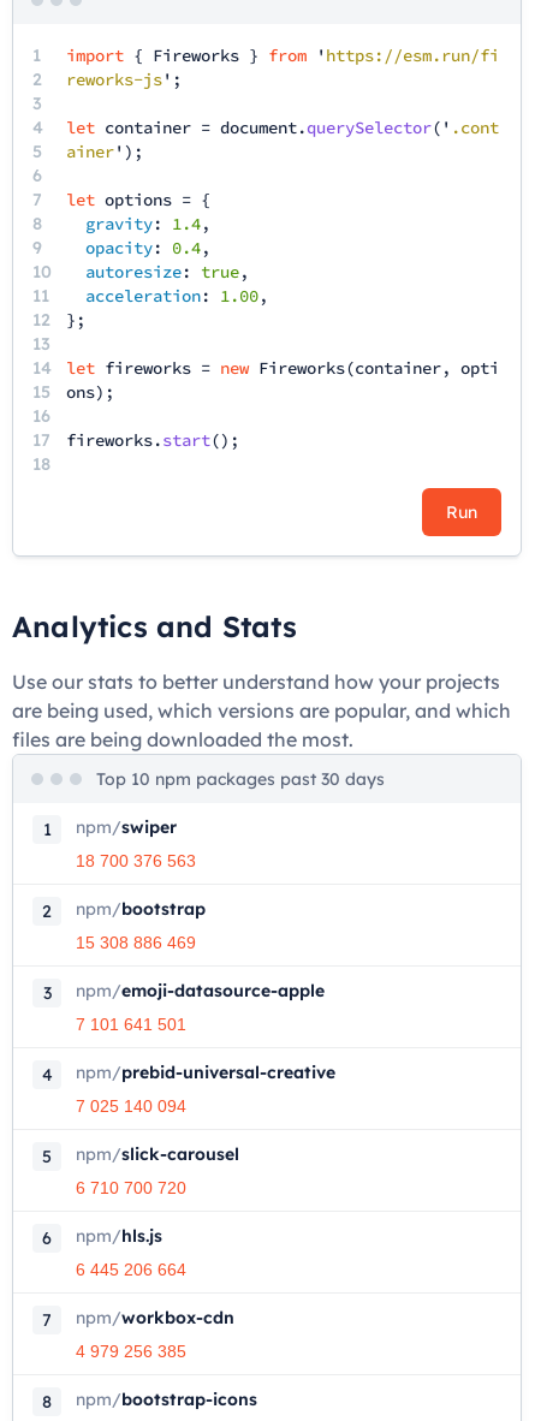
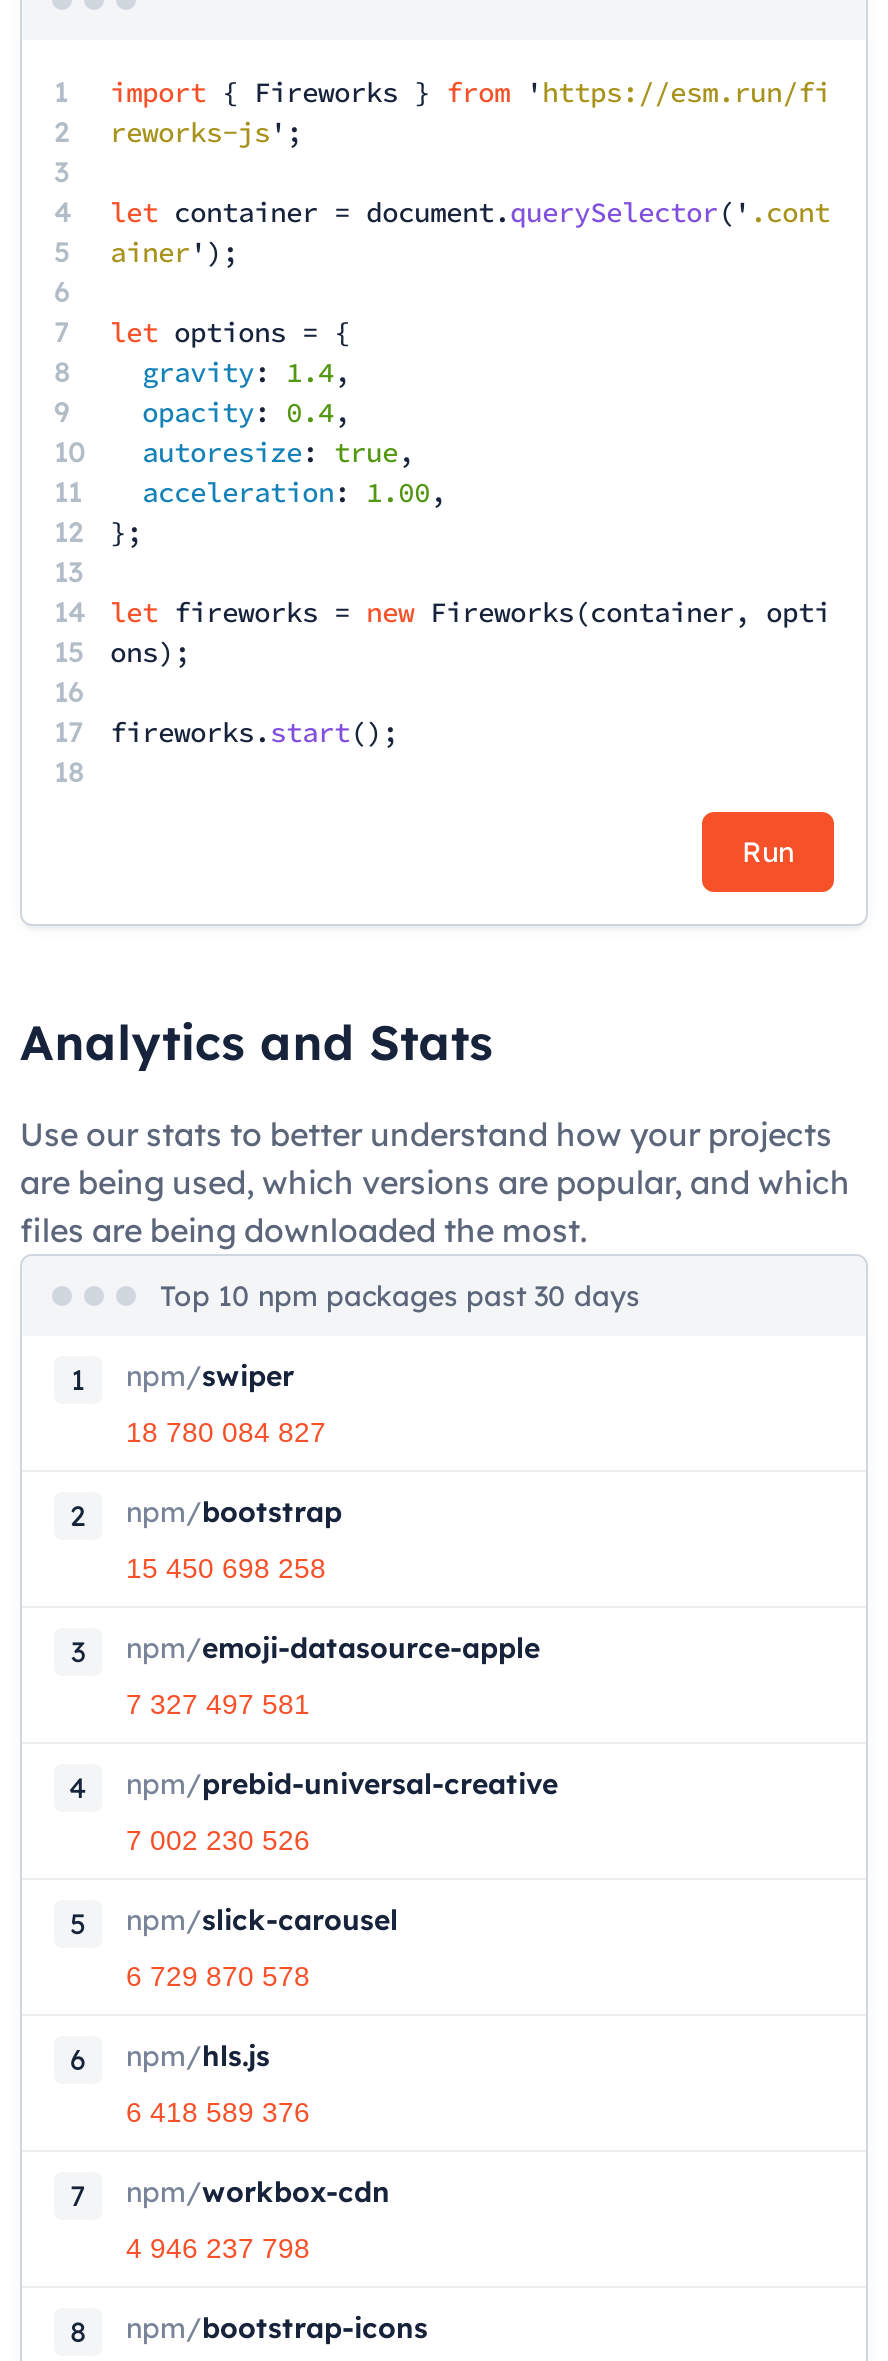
[76,851,196,870] 18 700 376 563 -> [126,1416,326,1448] 18 780 084 827
[76,933,196,952] 15 308 886 469 -> [126,1552,326,1584] 15 450 698 258
[76,1015,186,1034] 7 101 641 501 -> [126,1688,310,1720] 7 327 497 581
[76,1096,186,1116] 7 025 140 094 -> [126,1824,310,1856] 7 002 230 526
[76,1178,186,1197] 6 710 700 720 -> [126,1960,310,1992] 6 729 870 578
[76,1260,186,1279] 6 445 206 664 -> [126,2096,310,2128] 6 418 589 376
[76,1342,186,1361] 4 979 256 385 -> [126,2232,310,2264] 4 946 237 798

